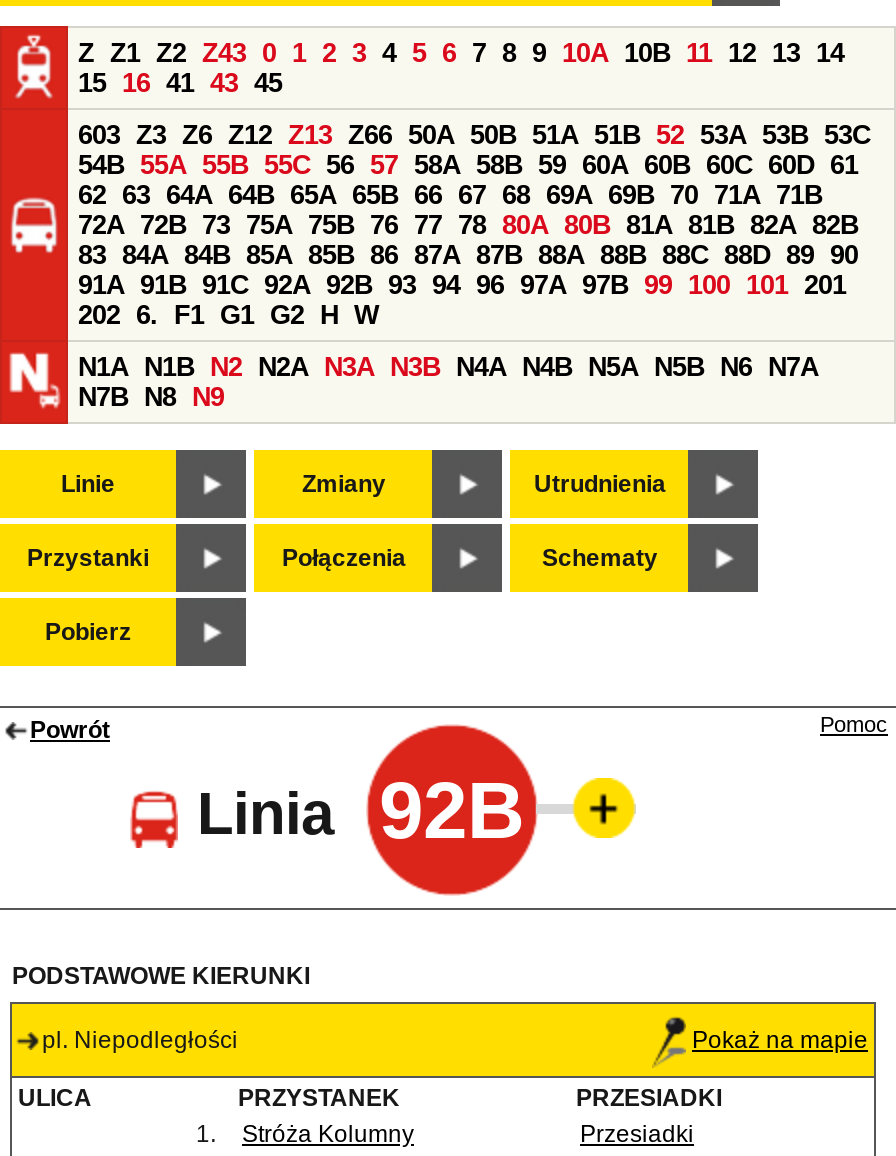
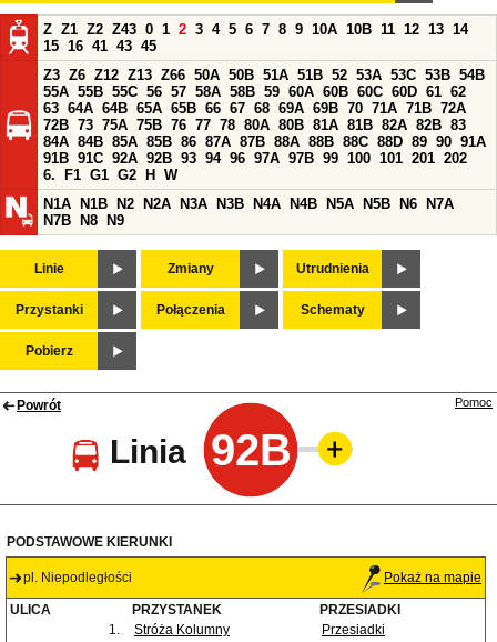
[78,120,870,330] 603 Z3 Z6 Z12 Z13 Z66 50A 50B 51A 51B 52 53A 53B 53C | 54B 55A 55B 55C 56 57 58A 58B 59 60A 60B 60C 60D 61 | 62 63 64A 64B 65A 65B 66 67 68 69A 69B 70 71A 71B | 72A 72B 73 75A 75B 76 77 78 80A 80B 81A 81B 82A 82B | 83 84A 84B 85A 85B 86 87A 87B 88A 88B 88C 88D 89 90 | 91A 91B 91C 92A 92B 93 94 96 97A 97B 99 100 101 201 | 202 6. F1 G1 G2 H W -> [43,67,486,183] Z3 Z6 Z12 Z13 Z66 50A 50B 51A 51B 52 53A 53C 53B 54B | 55A 55B 55C 56 57 58A 58B 59 60A 60B 60C 60D 61 62 | 63 64A 64B 65A 65B 66 67 68 69A 69B 70 71A 71B 72A | 72B 73 75A 75B 76 77 78 80A 80B 81A 81B 82A 82B 83 | 84A 84B 85A 85B 86 87A 87B 88A 88B 88C 88D 89 90 91A | 91B 91C 92A 92B 93 94 96 97A 97B 99 100 101 201 202 | 6. F1 G1 G2 H W

